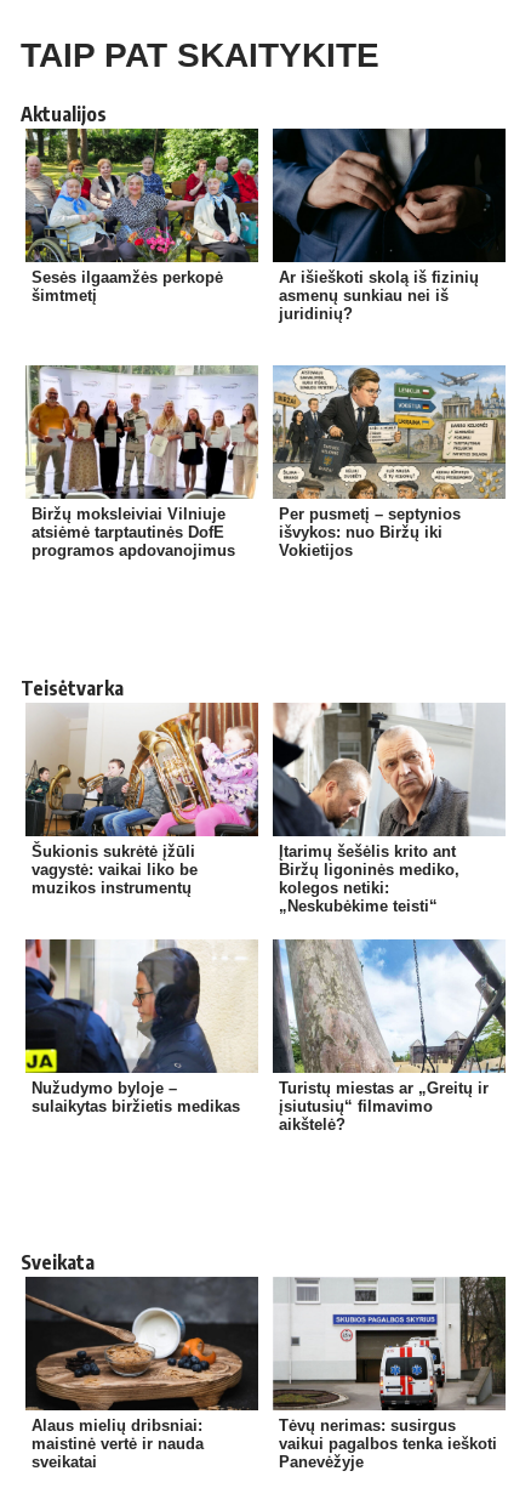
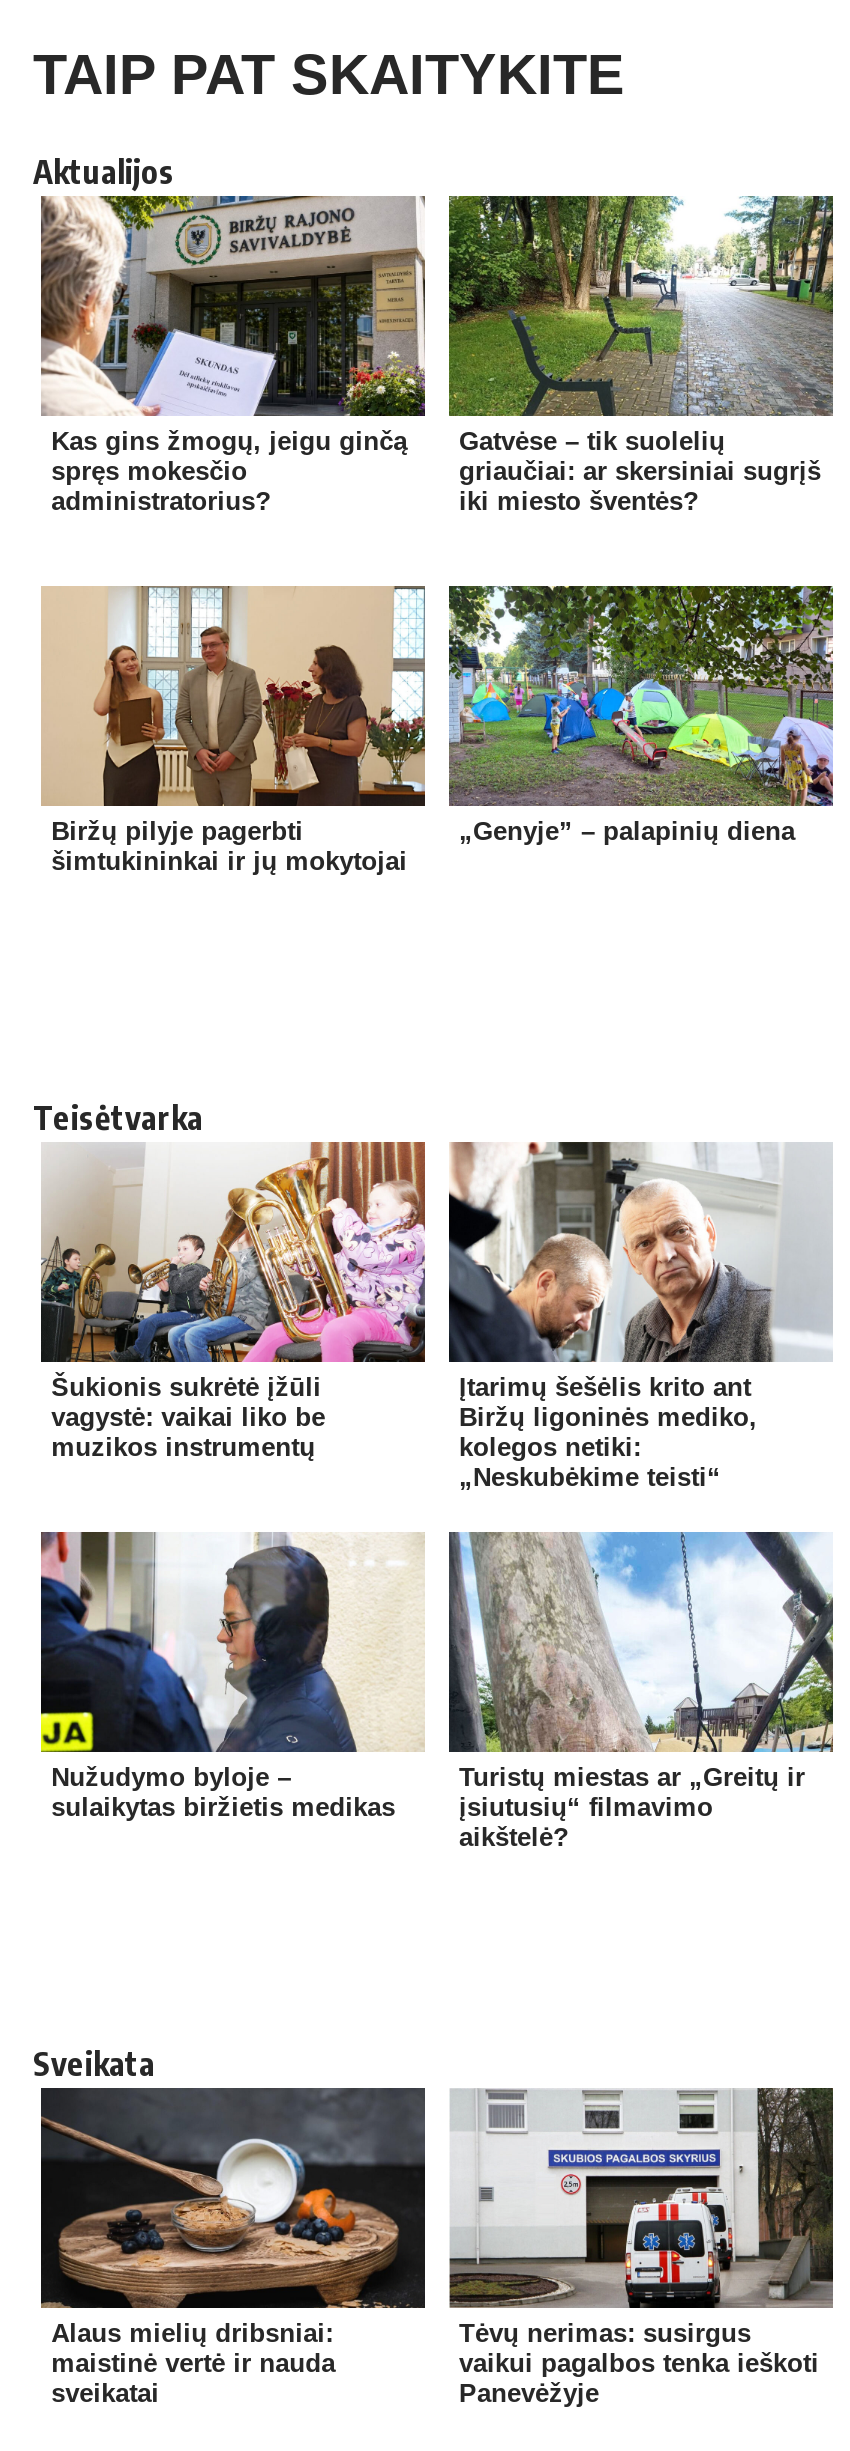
[24,127,259,305] [image] | Sesės ilgaamžės perkopė | šimtmetį -> [39,194,427,516] [image] | Kas gins žmogų, jeigu ginčą | spręs mokesčio | administratorius?
[272,127,507,323] [image] | Ar išieškoti skolą iš fizinių | asmenų sunkiau nei iš | juridinių? -> [447,194,835,516] [image] | Gatvėse – tik suolelių | griaučiai: ar skersiniai sugrįš | iki miesto šventės?
[25,365,258,560] [image] | Biržų moksleiviai Vilniuje | atsiėmė tarptautinės DofE | programos apdovanojimus -> [41,586,427,876] [image] | Biržų pilyje pagerbti | šimtukininkai ir jų mokytojai
[272,365,507,560] [image] | Per pusmetį – septynios | išvykos: nuo Biržų iki | Vokietijos -> [447,584,835,846] [image] | „Genyje” – palapinių diena

